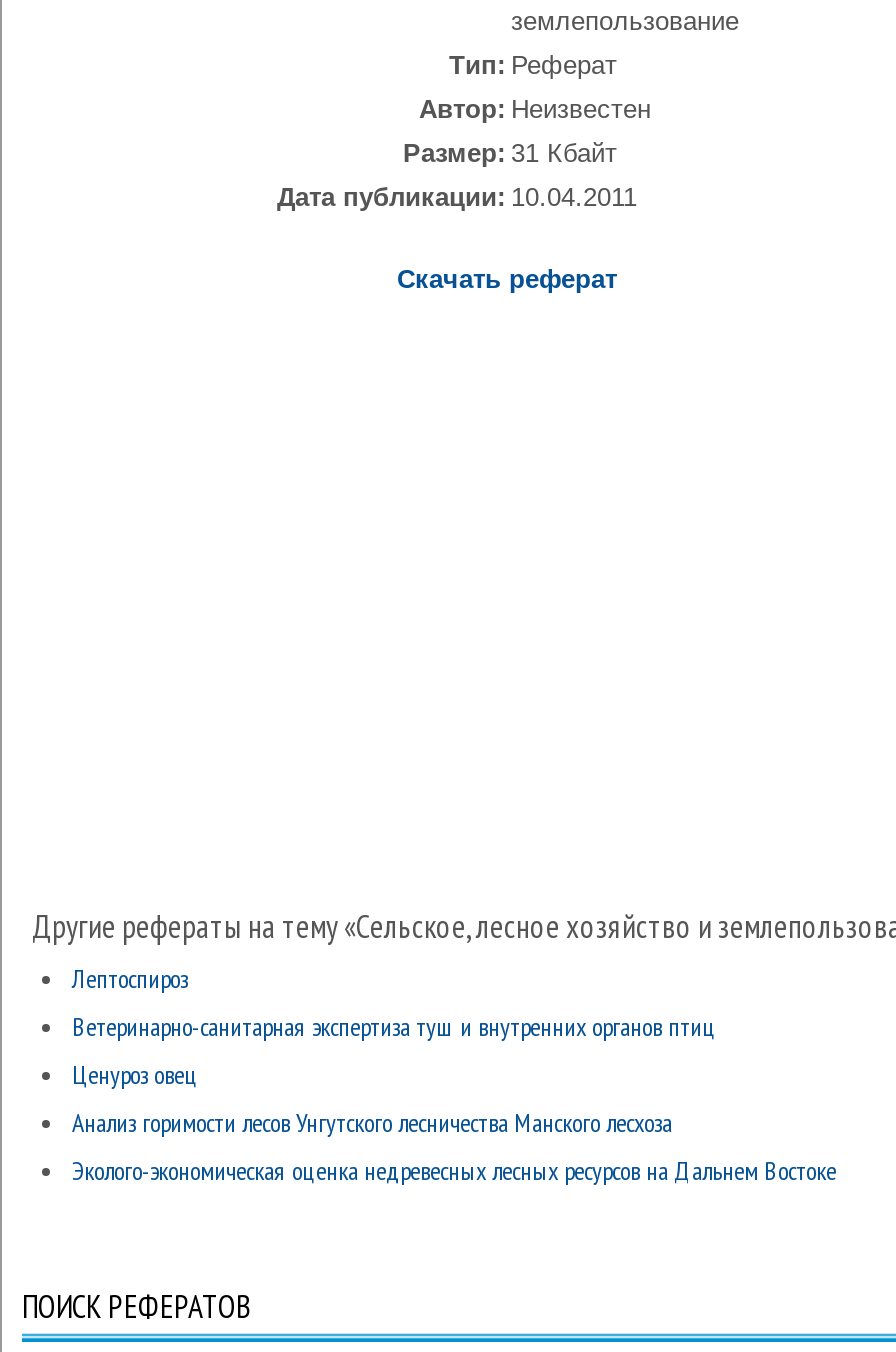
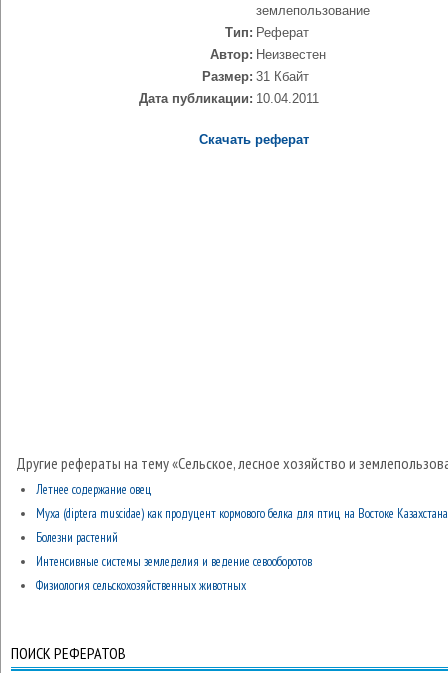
[72,962,836,1188] Лептоспироз | Ветеринарно-санитарная экспертиза туш и внутренних органов птиц | Ценуроз овец | Анализ горимости лесов Унгутского лесничества Манского лесхоза | Эколого-экономическая оценка недревесных лесных ресурсов на Дальнем Востоке -> [36,481,448,594] Летнее содержание овец | Муха (diptera muscidae) как продуцент кормового белка для птиц на Востоке Казахстана | Болезни растений | Интенсивные системы земледелия и ведение севооборотов | Физиология сельскохозяйственных животных

